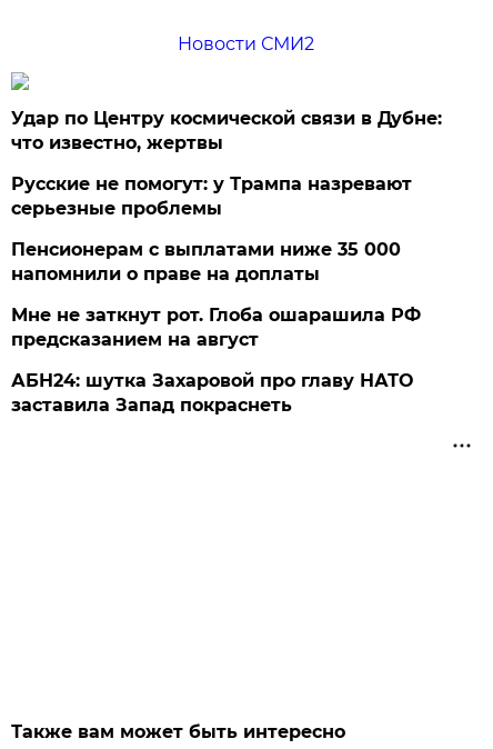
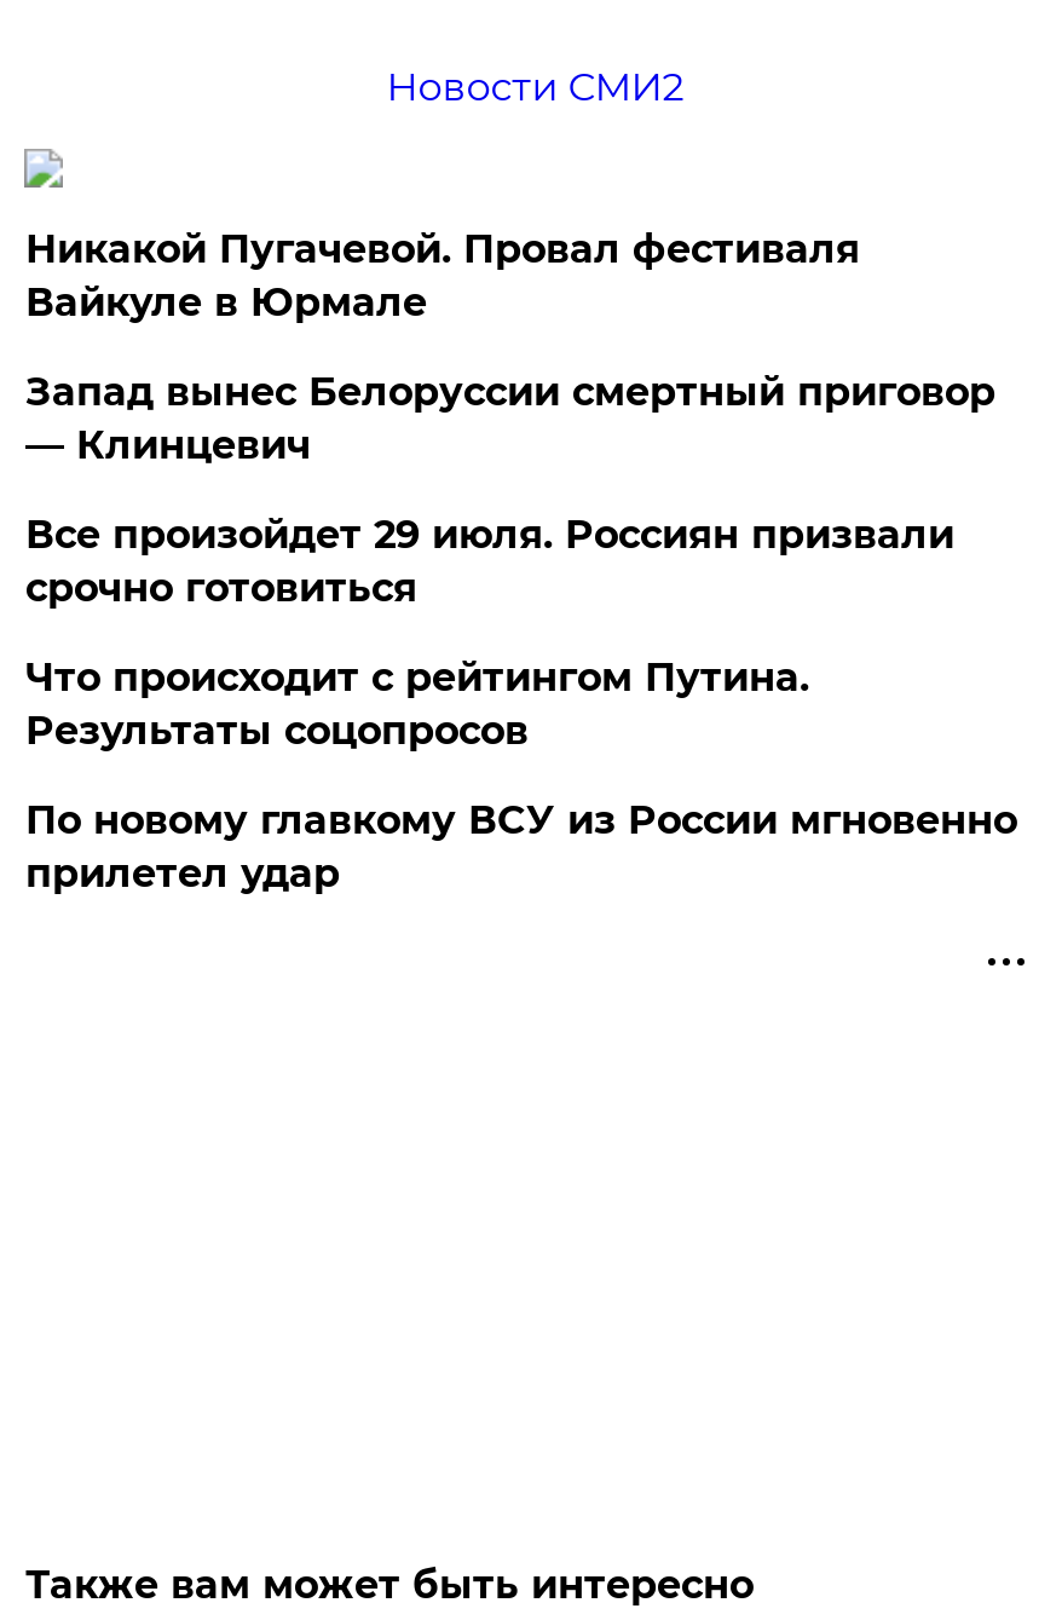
[12,108,442,153] Удар по Центру космической связи в Дубне: | что известно, жертвы -> [25,226,860,325] Никакой Пугачевой. Провал фестиваля | Вайкуле в Юрмале
[12,173,412,219] Русские не помогут: у Трампа назревают | серьезные проблемы -> [25,369,995,468] Запад вынес Белоруссии смертный приговор | — Клинцевич
[12,239,401,284] Пенсионерам с выплатами ниже 35 000 | напомнили о праве на доплаты -> [25,512,954,611] Все произойдет 29 июля. Россиян призвали | срочно готовиться
[12,304,421,350] Мне не заткнут рот. Глоба ошарашила РФ | предсказанием на август -> [25,654,809,753] Что происходит с рейтингом Путина. | Результаты соцопросов
[12,370,413,416] АБН24: шутка Захаровой про главу НАТО | заставила Запад покраснеть -> [25,797,1017,896] По новому главкому ВСУ из России мгновенно | прилетел удар

